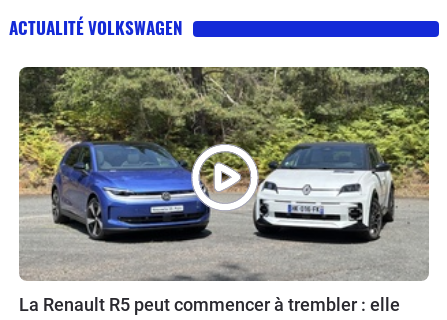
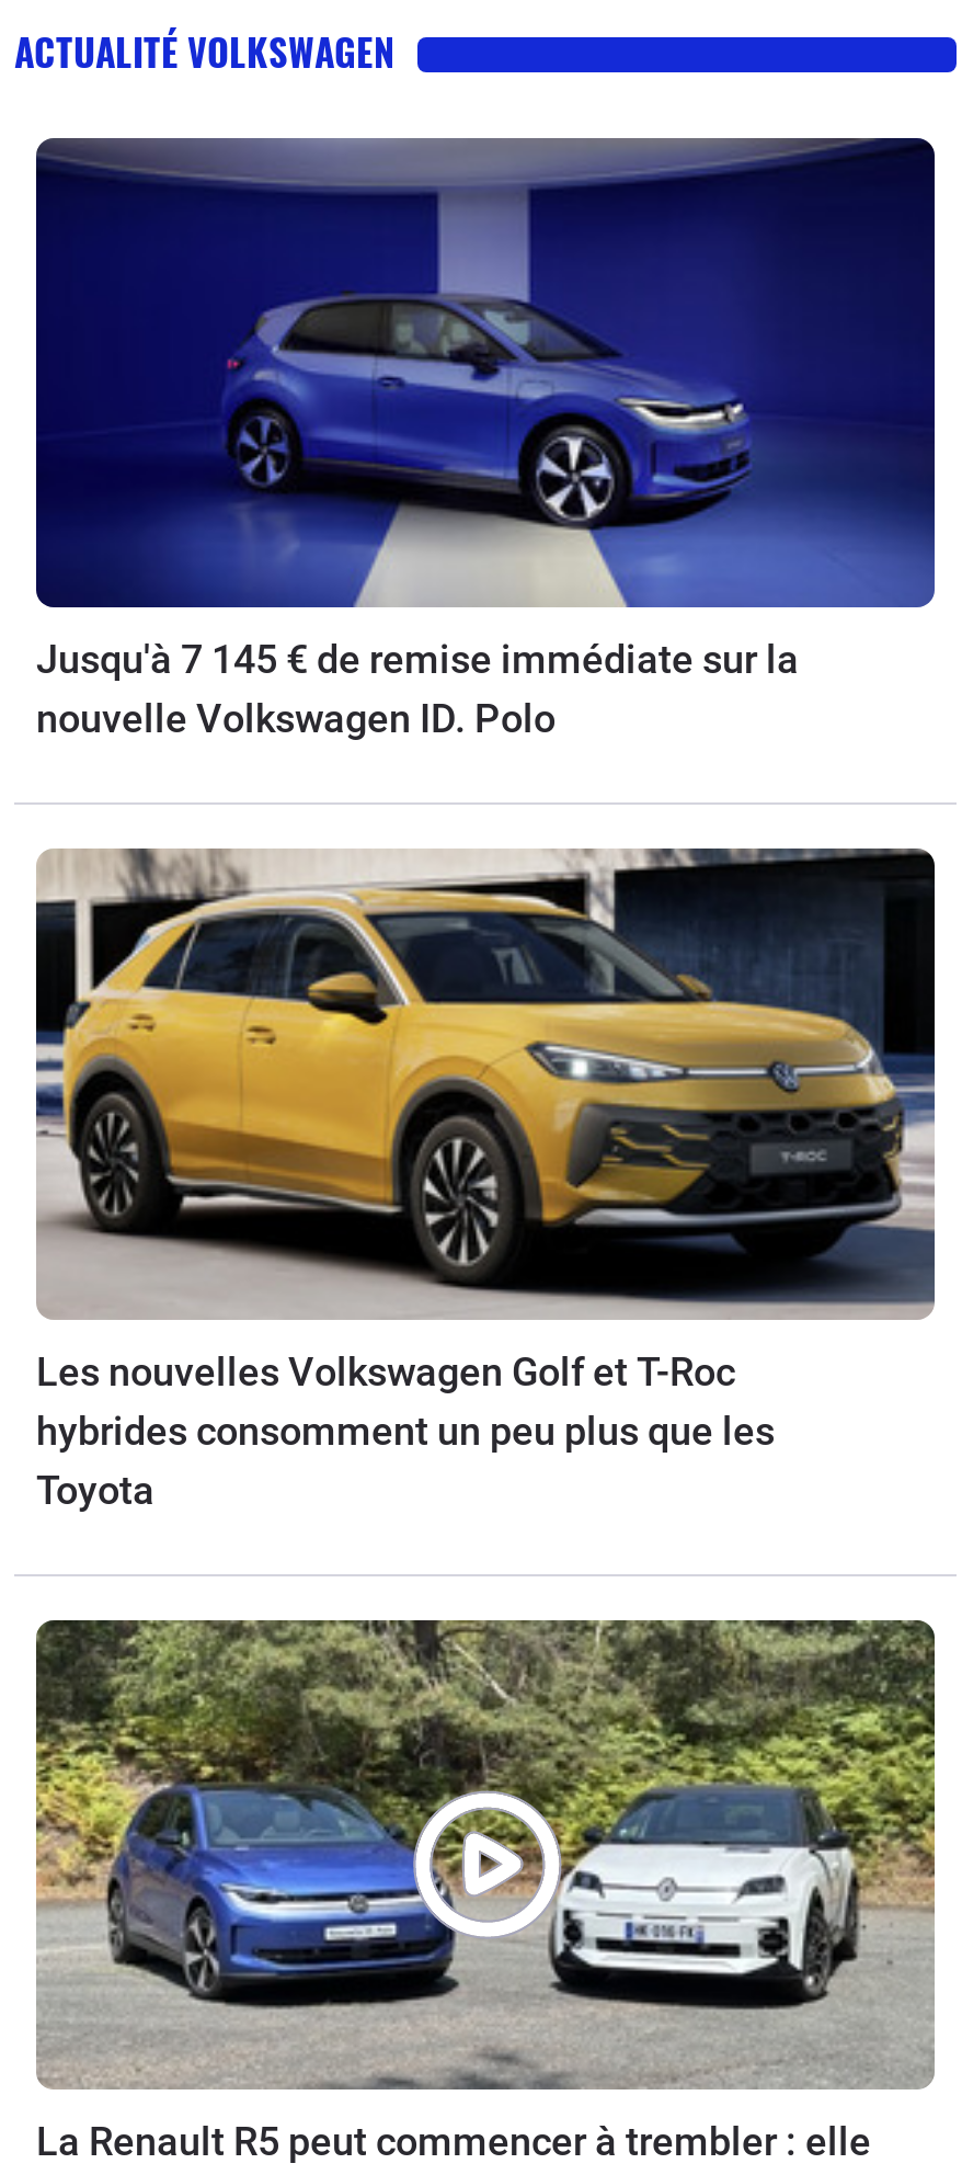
none -> [34,138,937,742] [image] | Jusqu'à 7 145 € de remise immédiate sur la | nouvelle Volkswagen ID. Polo
none -> [34,846,937,1513] [image] | Les nouvelles Volkswagen Golf et T-Roc | hybrides consomment un peu plus que les | Toyota

